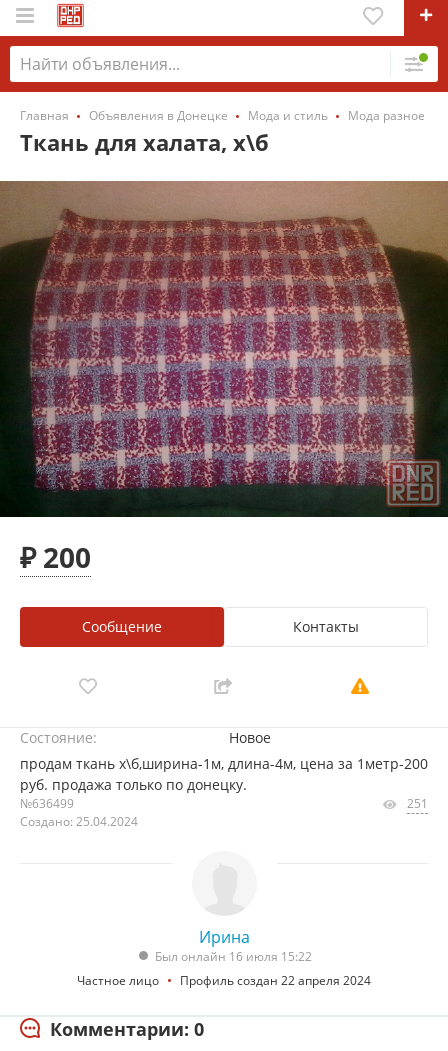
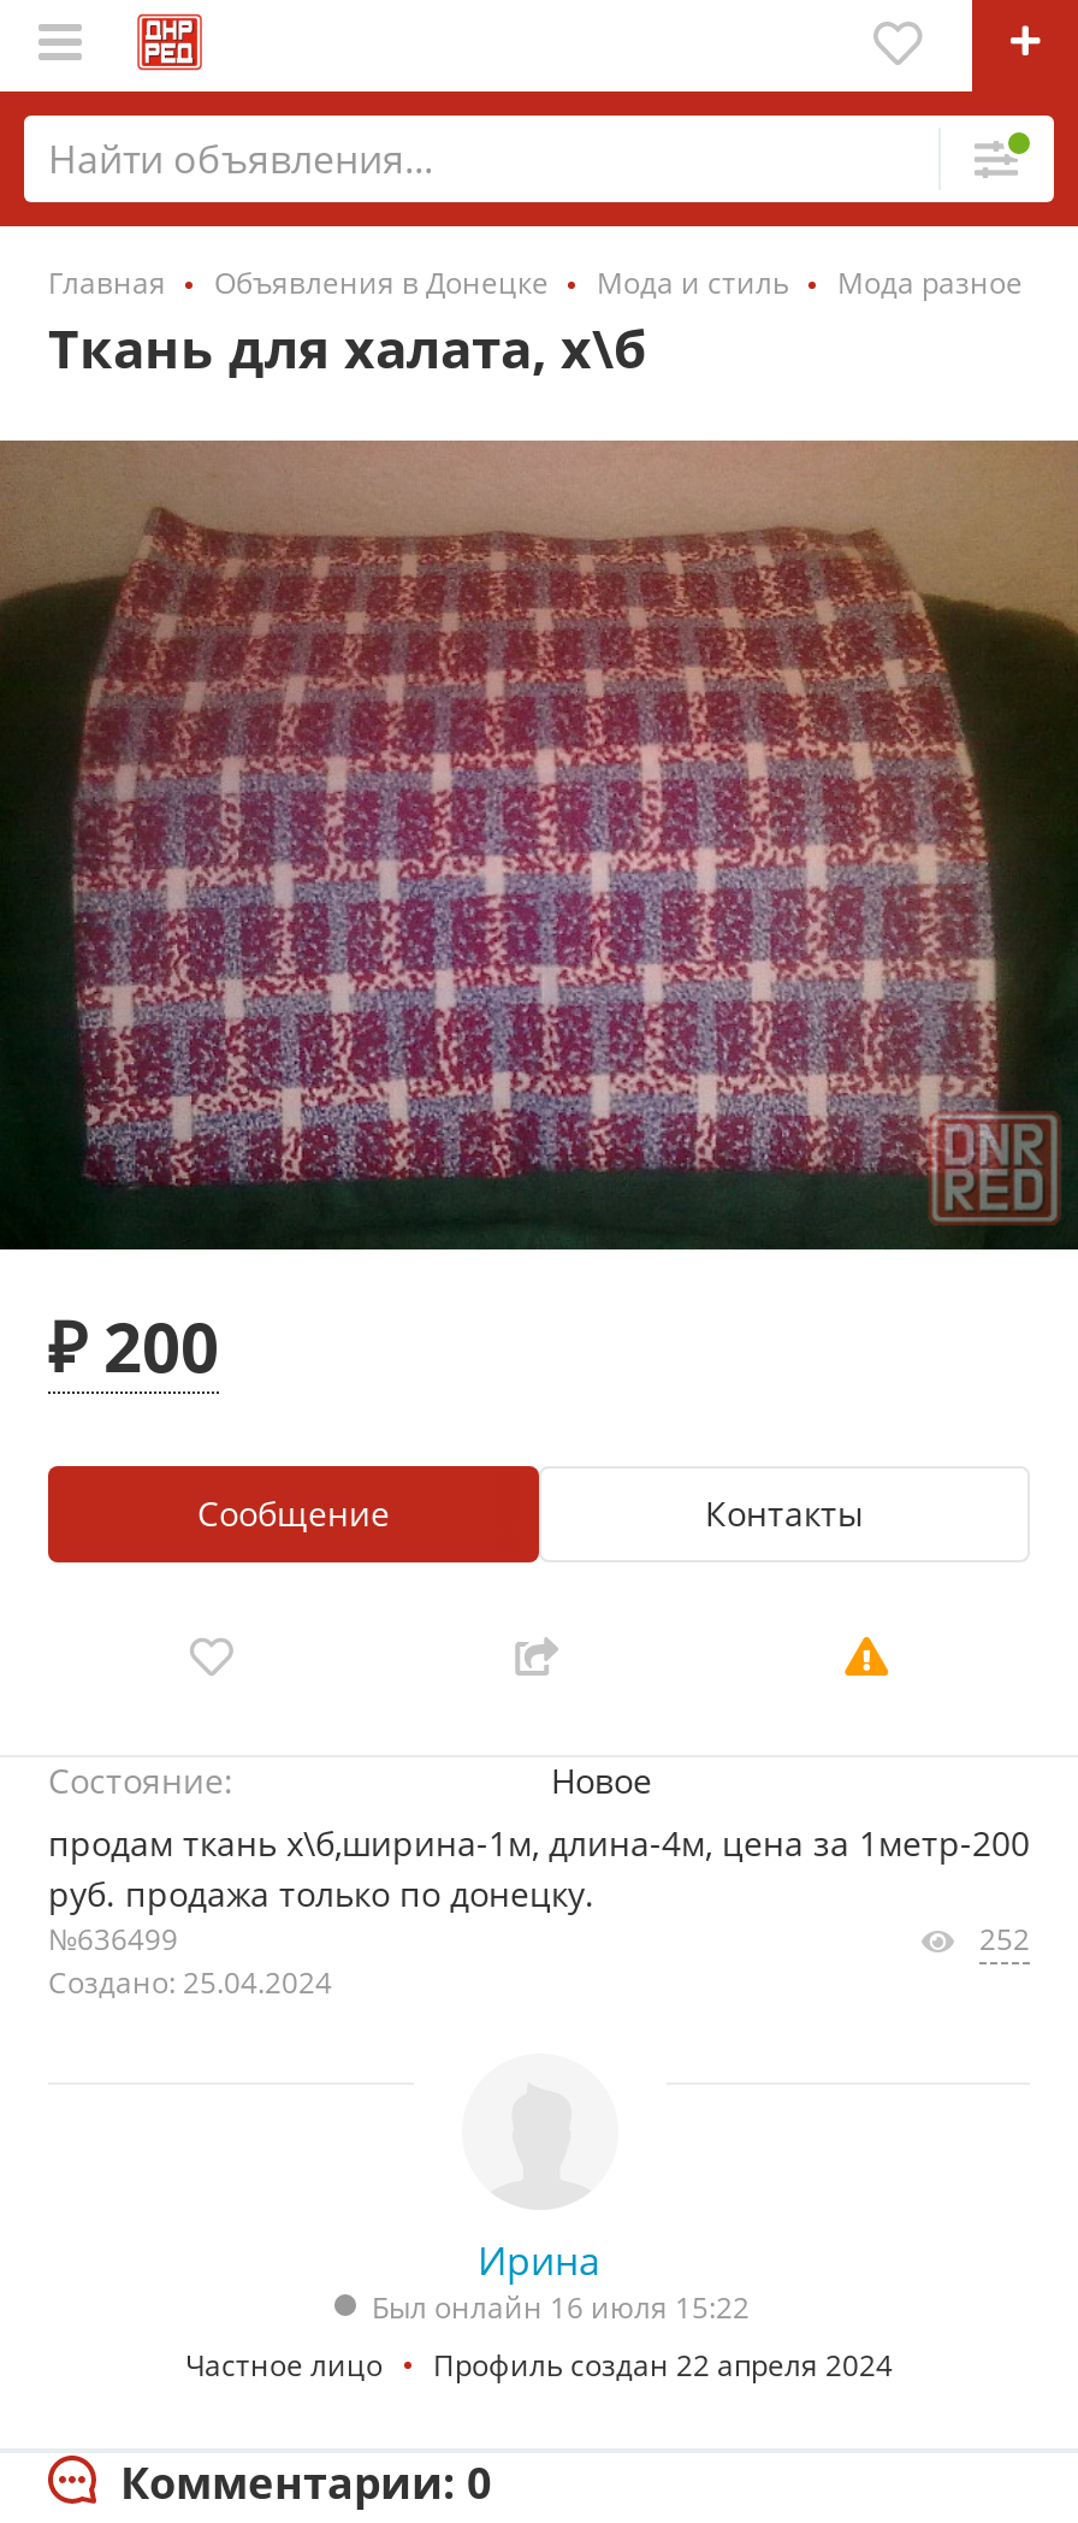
[407,795,428,812] 251 -> [979,1918,1030,1959] 252

